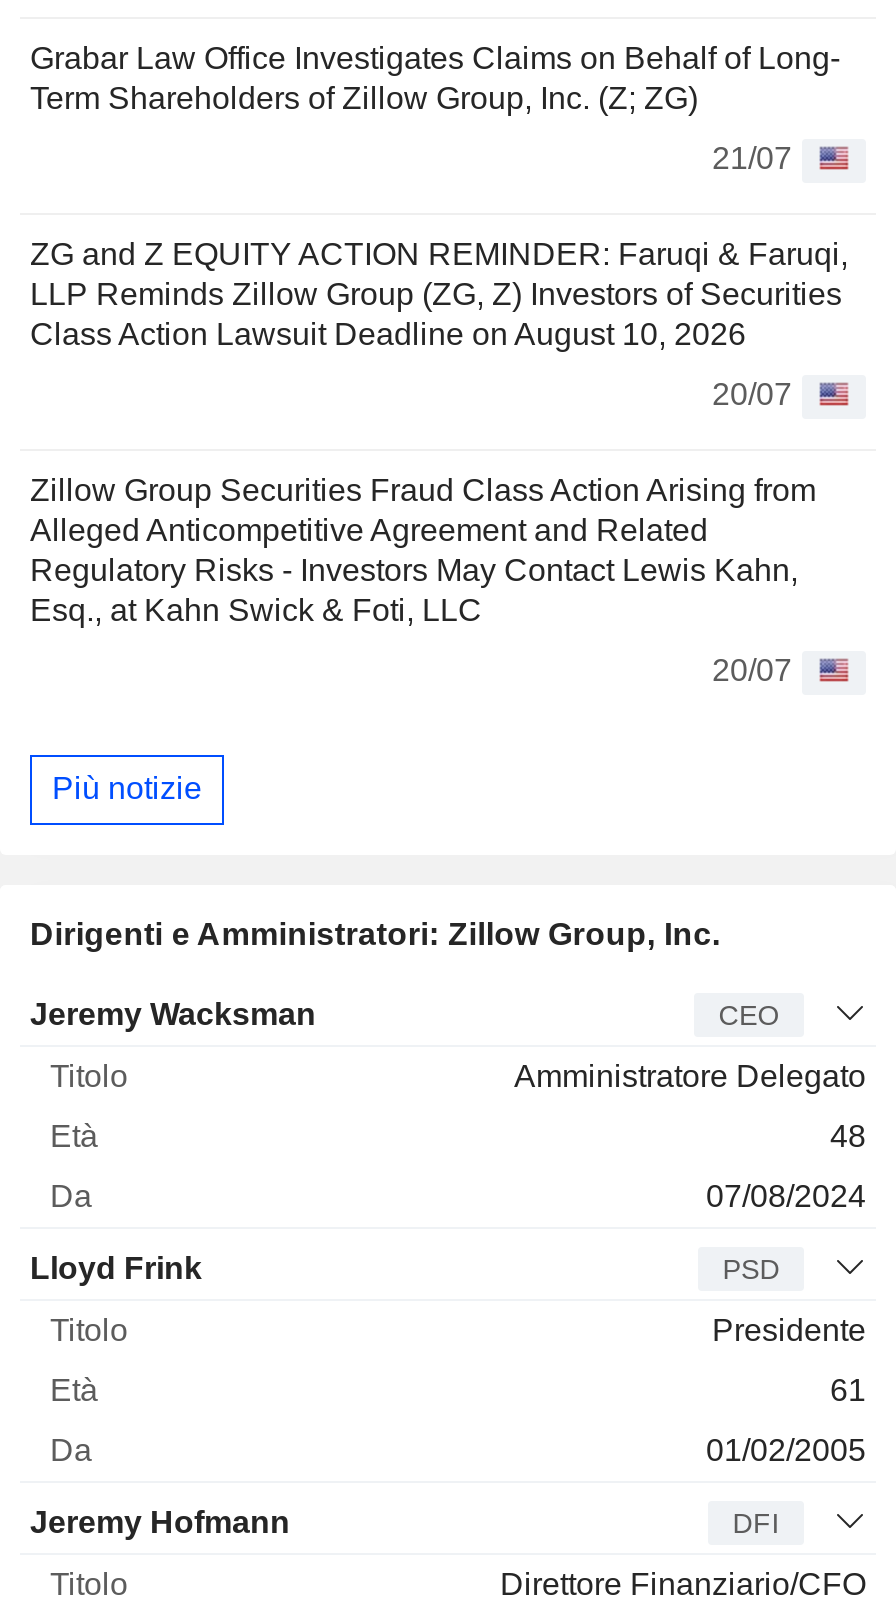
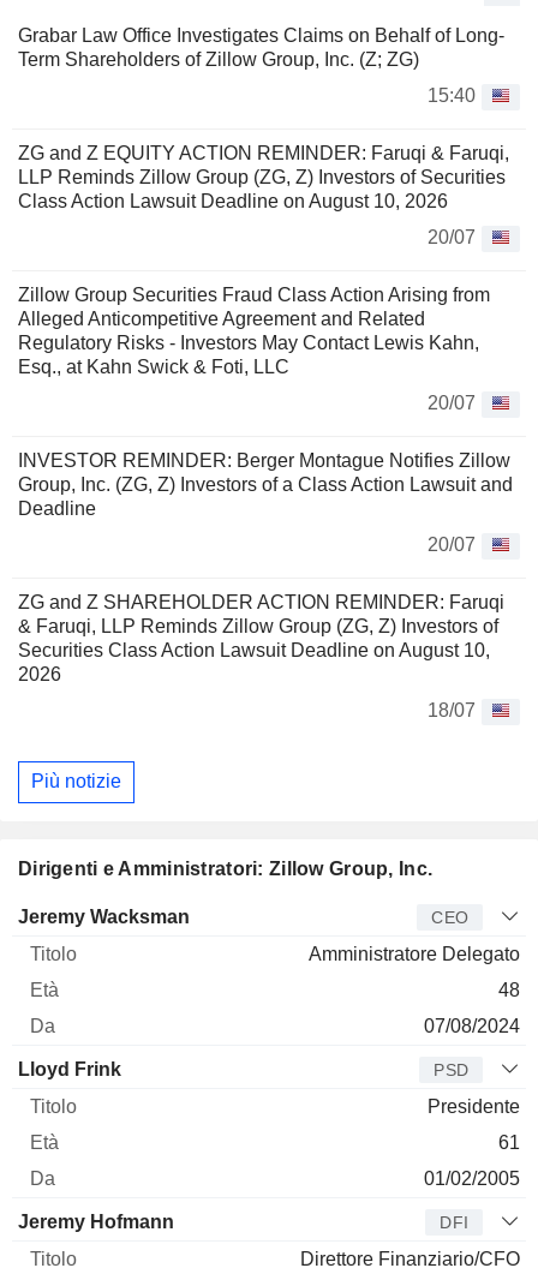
[712,141,792,175] 21/07 -> [428,85,476,105] 15:40
none -> [18,450,513,720] INVESTOR REMINDER: Berger Montague Notifies Zillow | Group, Inc. (ZG, Z) Investors of a Class Action Lawsuit and | Deadline | 20/07 | ZG and Z SHAREHOLDER ACTION REMINDER: Faruqi | & Faruqi, LLP Reminds Zillow Group (ZG, Z) Investors of | Securities Class Action Lawsuit Deadline on August 10, | 2026 | 18/07

